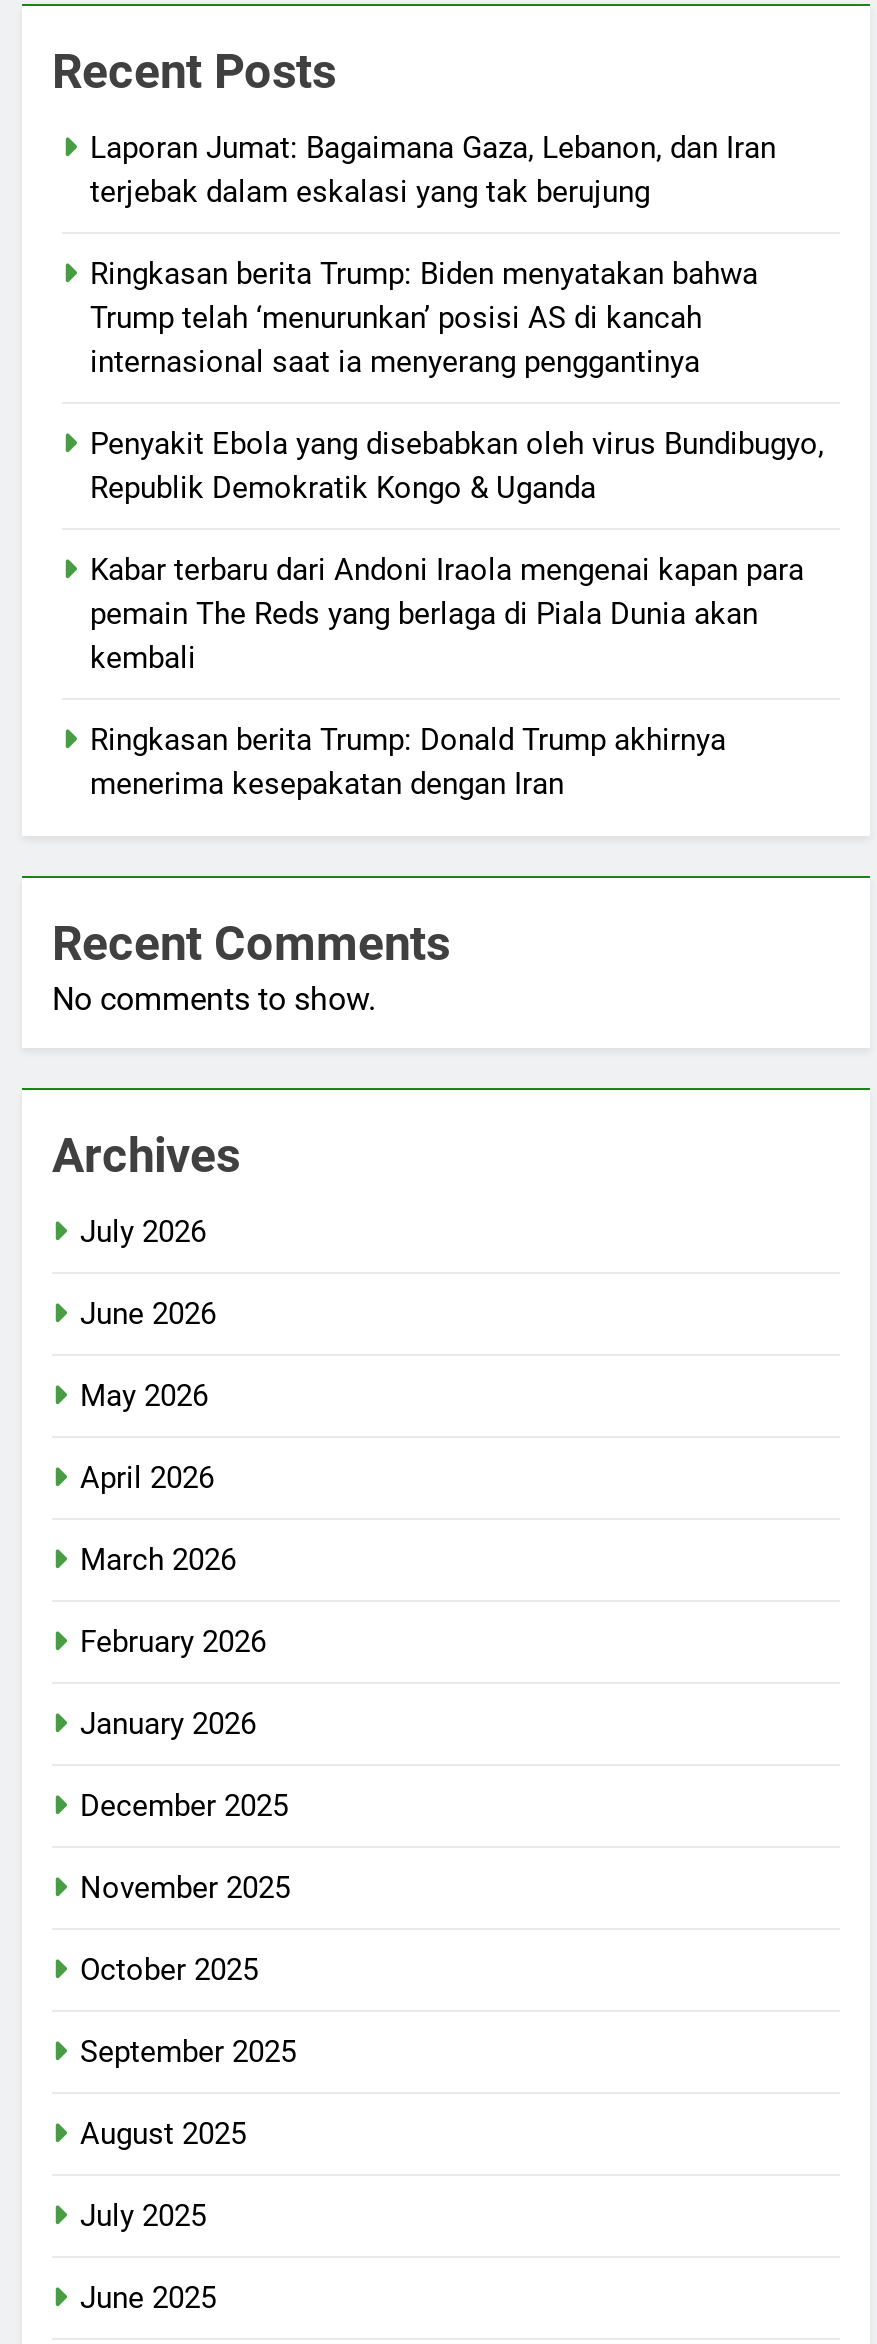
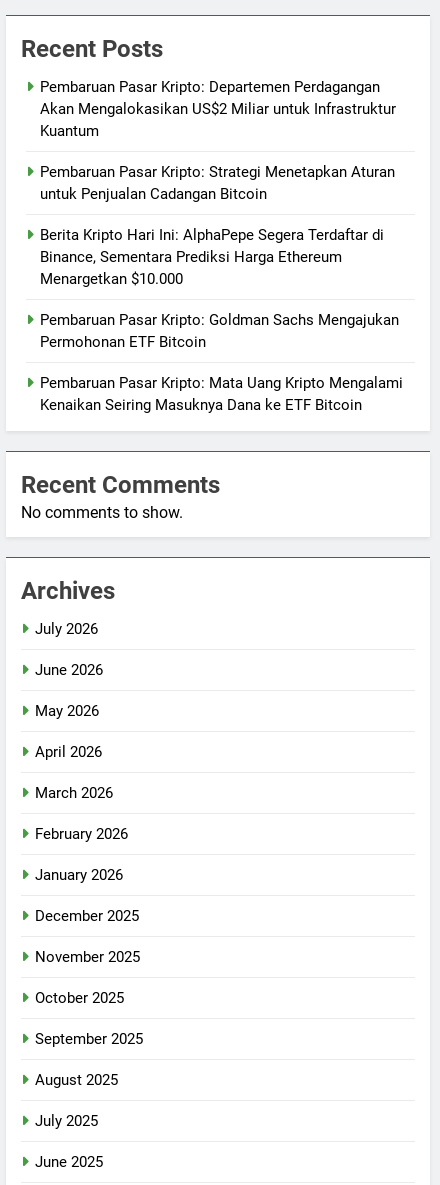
[90,130,776,210] Laporan Jumat: Bagaimana Gaza, Lebanon, dan Iran | terjebak dalam eskalasi yang tak berujung -> [40,78,396,140] Pembaruan Pasar Kripto: Departemen Perdagangan | Akan Mengalokasikan US$2 Miliar untuk Infrastruktur | Kuantum
[90,256,758,380] Ringkasan berita Trump: Biden menyatakan bahwa | Trump telah ‘menurunkan’ posisi AS di kancah | internasional saat ia menyerang penggantinya -> [40,163,395,203] Pembaruan Pasar Kripto: Strategi Menetapkan Aturan | untuk Penjualan Cadangan Bitcoin
[90,426,824,506] Penyakit Ebola yang disebabkan oleh virus Bundibugyo, | Republik Demokratik Kongo & Uganda -> [40,226,384,288] Berita Kripto Hari Ini: AlphaPepe Segera Terdaftar di | Binance, Sementara Prediksi Harga Ethereum | Menargetkan $10.000
[90,552,804,676] Kabar terbaru dari Andoni Iraola mengenai kapan para | pemain The Reds yang berlaga di Piala Dunia akan | kembali -> [40,311,399,351] Pembaruan Pasar Kripto: Goldman Sachs Mengajukan | Permohonan ETF Bitcoin
[90,722,726,802] Ringkasan berita Trump: Donald Trump akhirnya | menerima kesepakatan dengan Iran -> [40,374,403,414] Pembaruan Pasar Kripto: Mata Uang Kripto Mengalami | Kenaikan Seiring Masuknya Dana ke ETF Bitcoin

